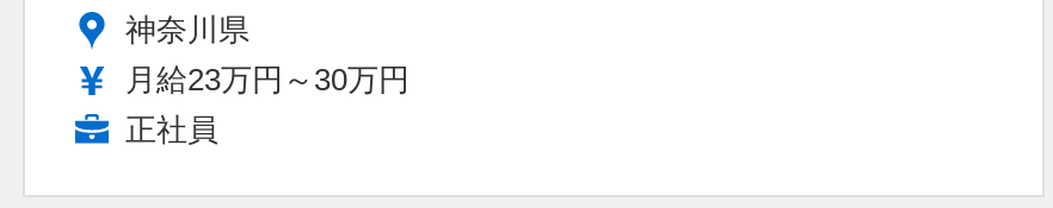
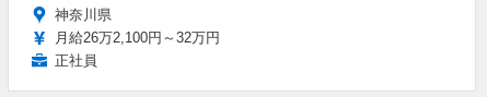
[125,61,410,97] 月給23万円～30万円 -> [55,29,220,45] 月給26万2,100円～32万円

